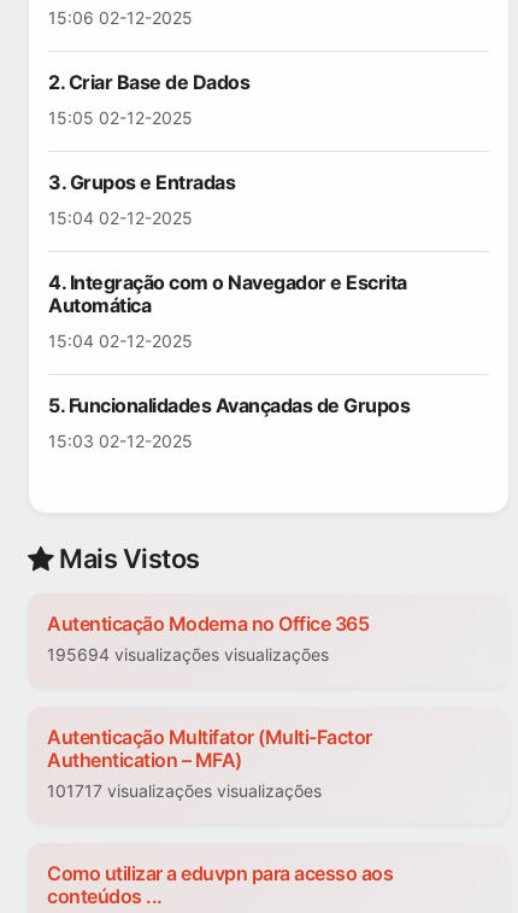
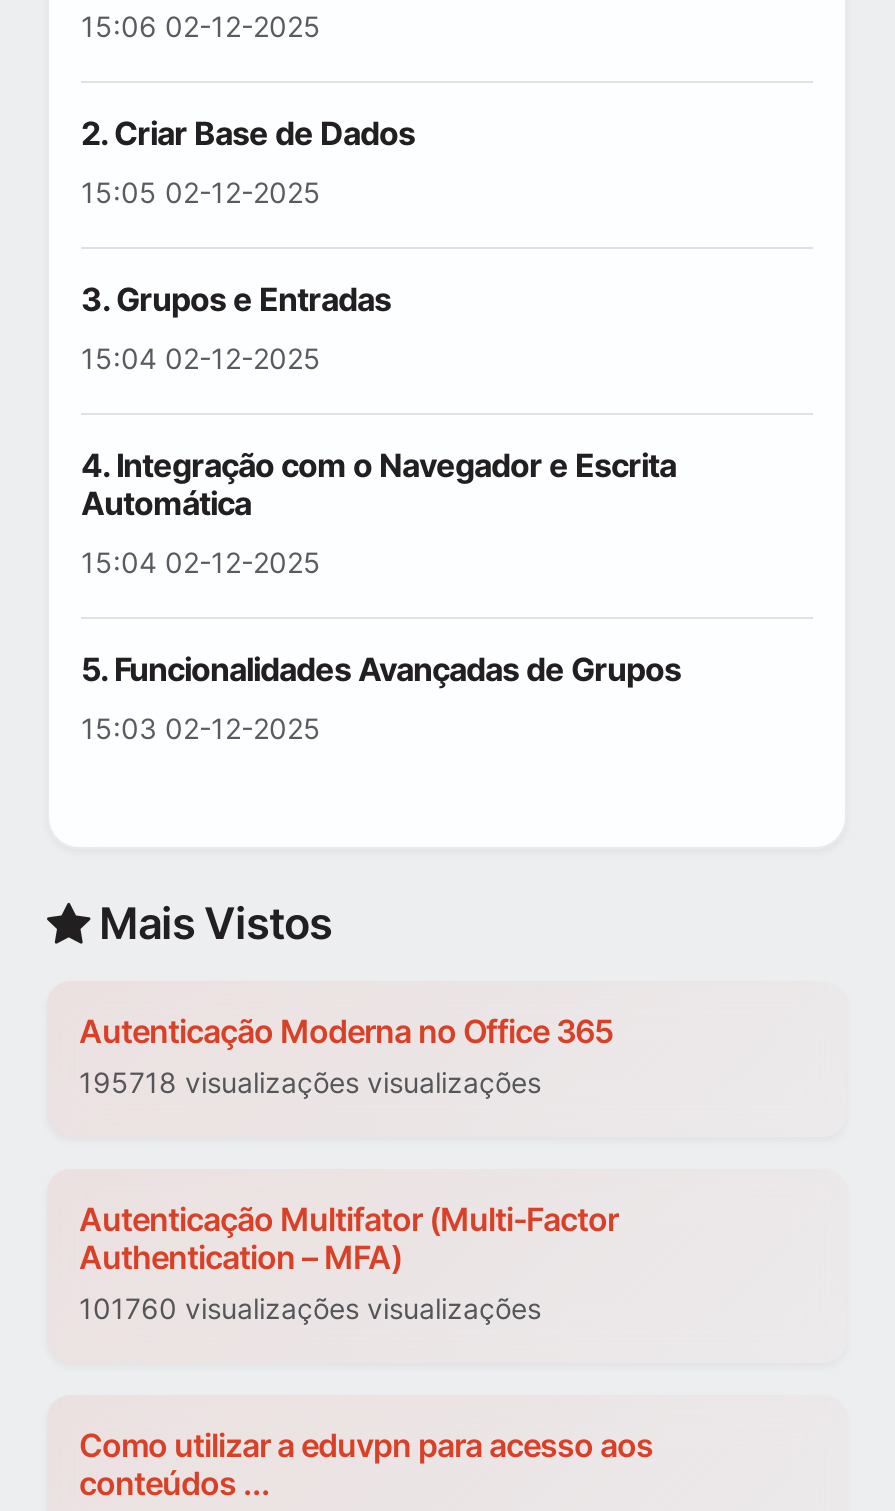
[47,645,329,665] 195694 visualizações visualizações -> [79,1066,541,1100] 195718 visualizações visualizações
[47,781,322,801] 101717 visualizações visualizações -> [79,1292,541,1326] 101760 visualizações visualizações

